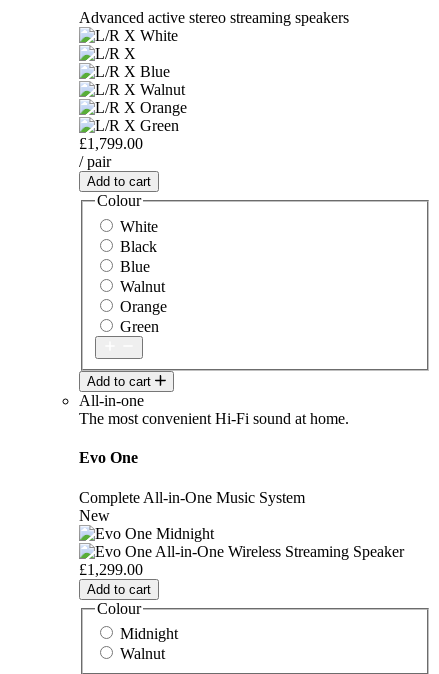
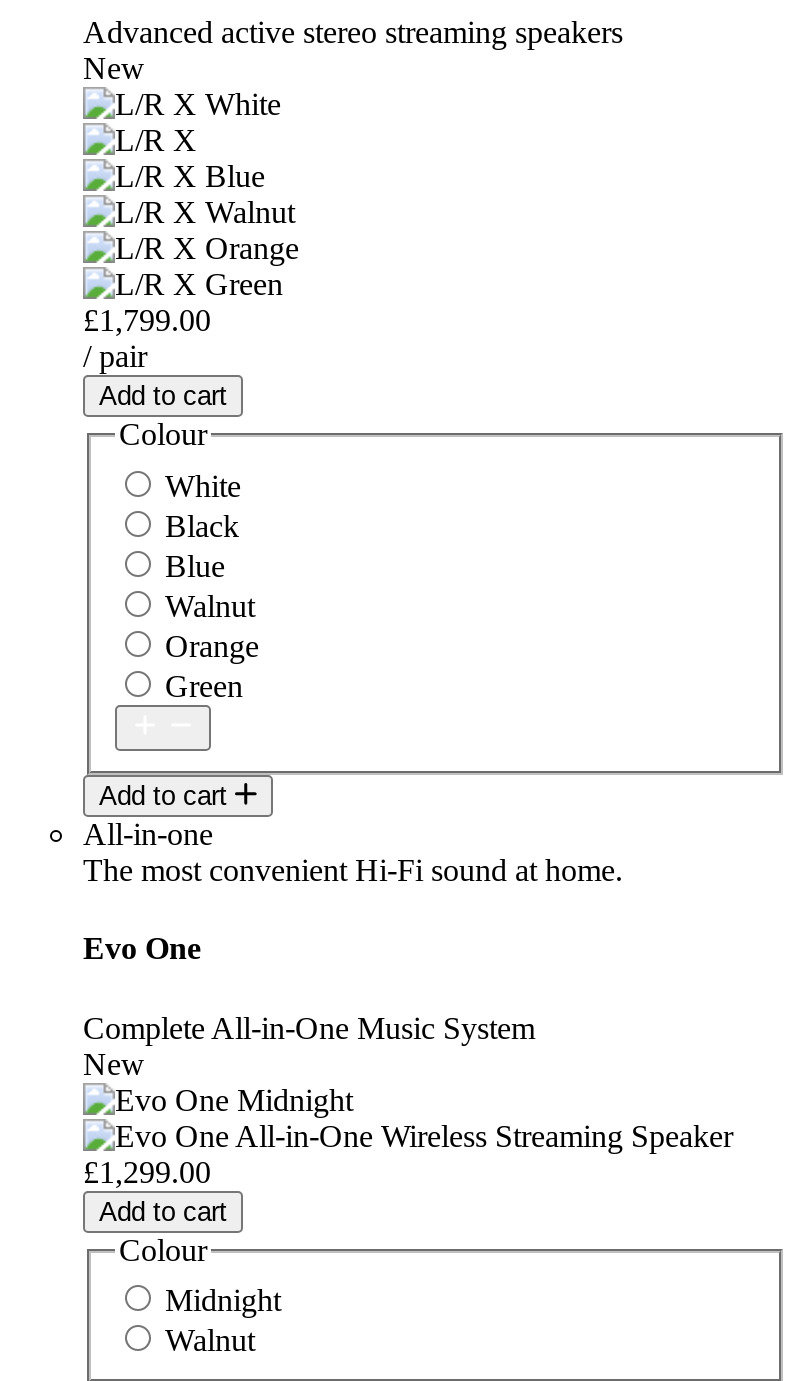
none -> [83,52,145,86] New

